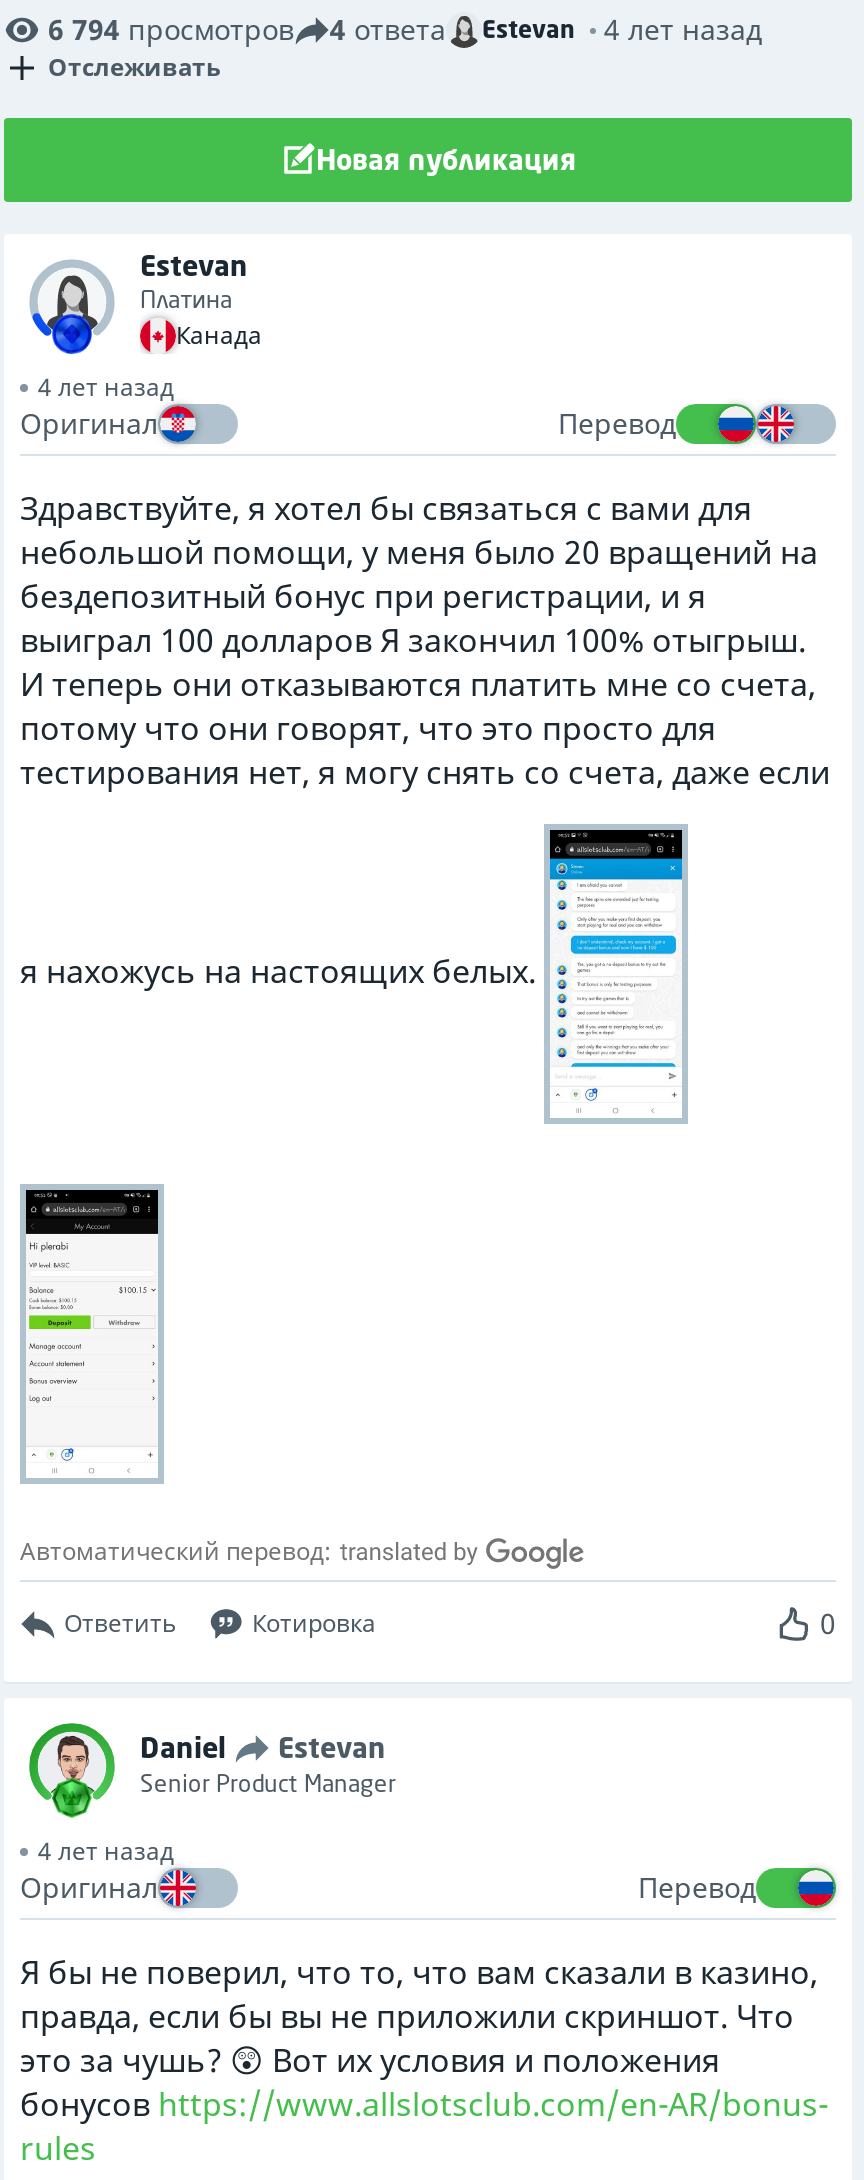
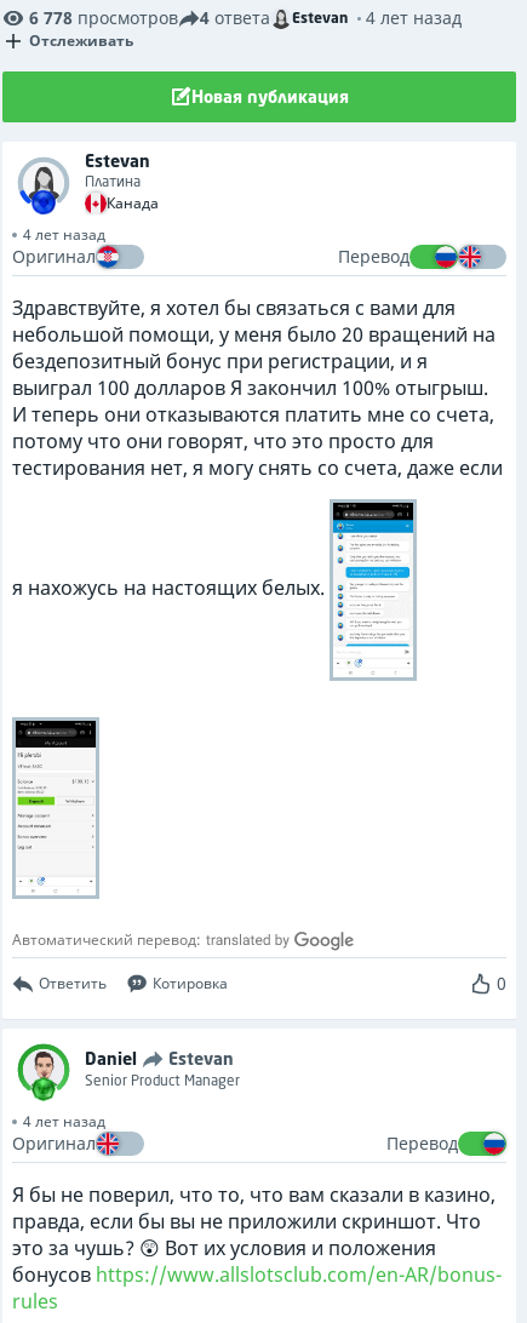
[48,10,762,48] 6 794 просмотров 4 ответа Estevan 4 лет назад -> [29,6,462,29] 6 778 просмотров 4 ответа Estevan 4 лет назад

